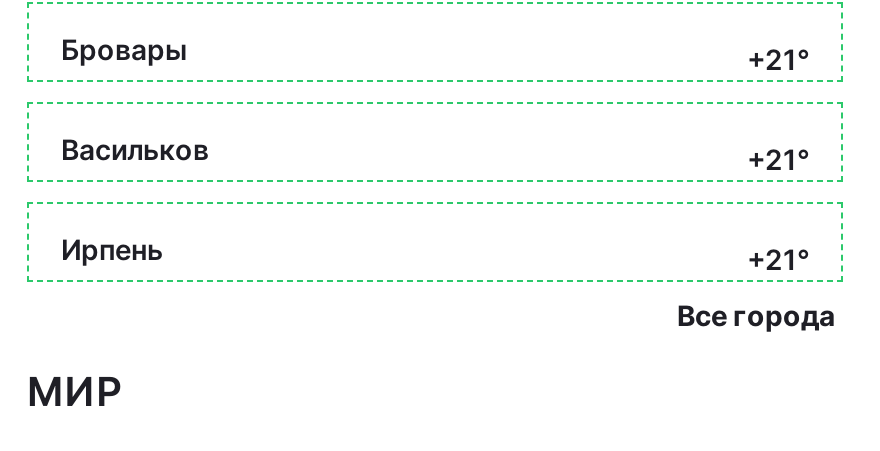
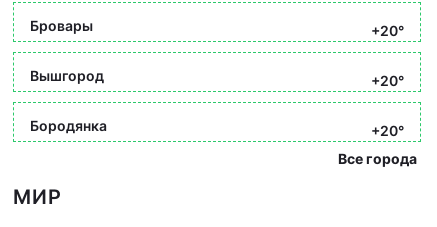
[747,42,809,76] +21° -> [371,22,404,39] +20°
[61,131,809,176] Васильков | +21° -> [30,66,404,89] Вышгород | +20°
[61,231,809,276] Ирпень | +21° -> [30,116,404,139] Бородянка | +20°

